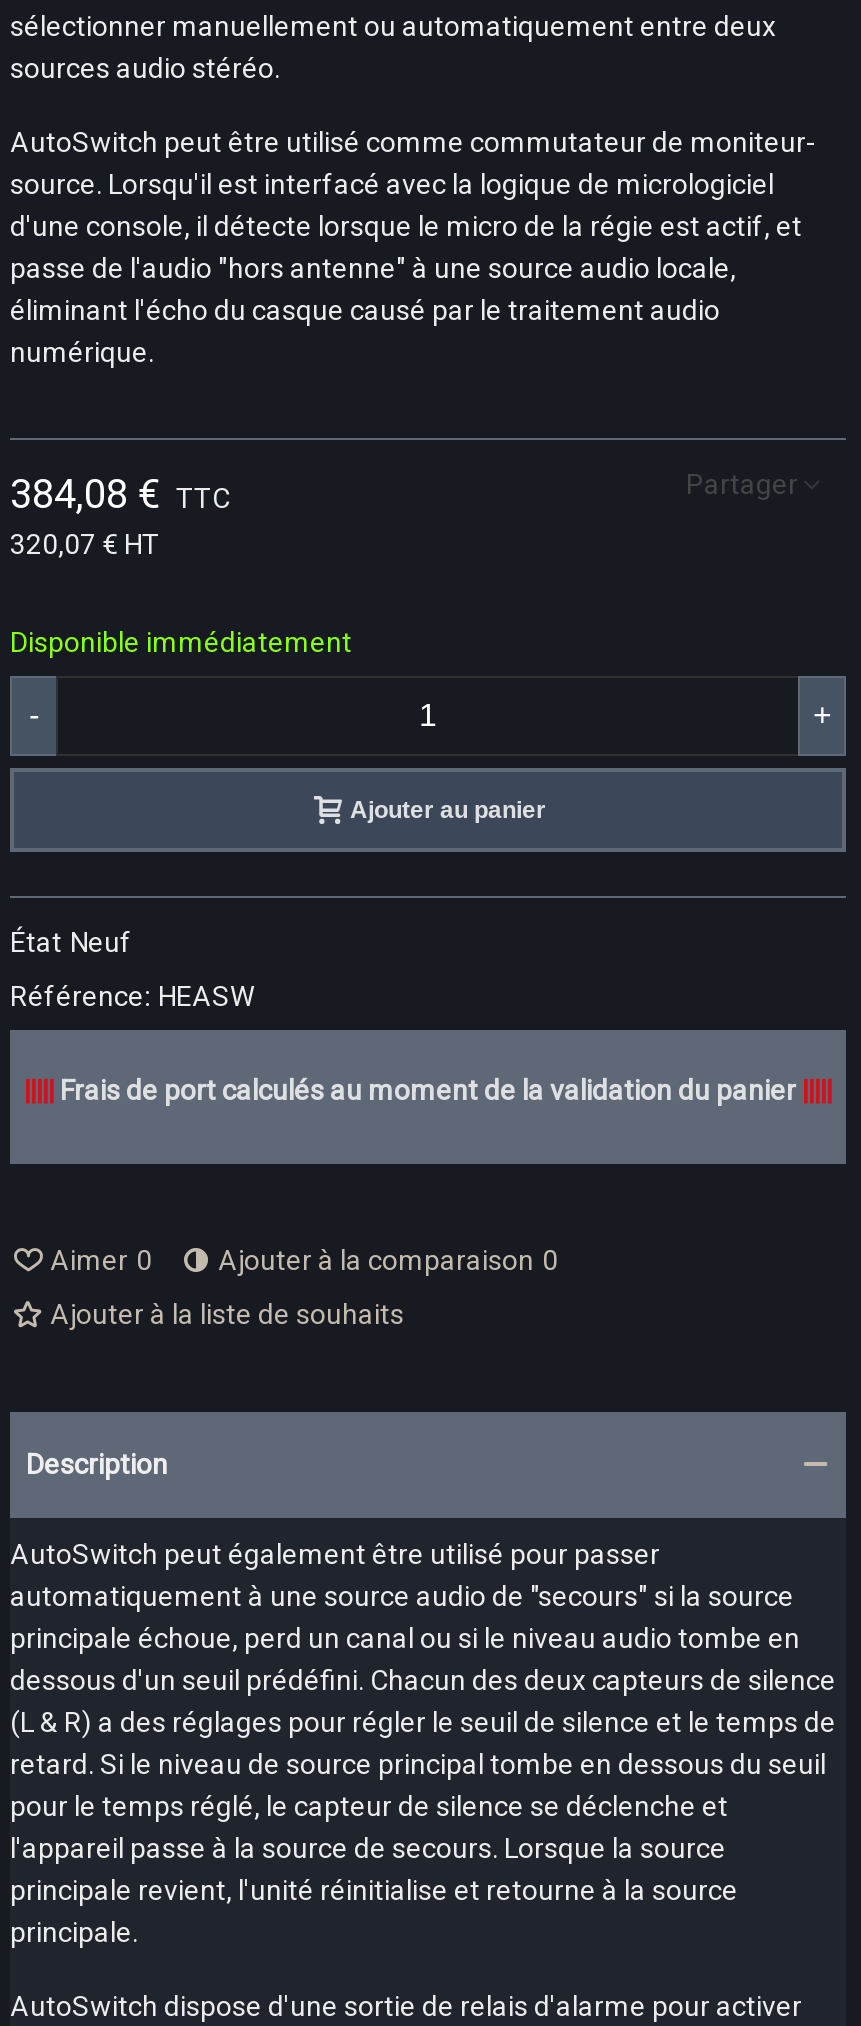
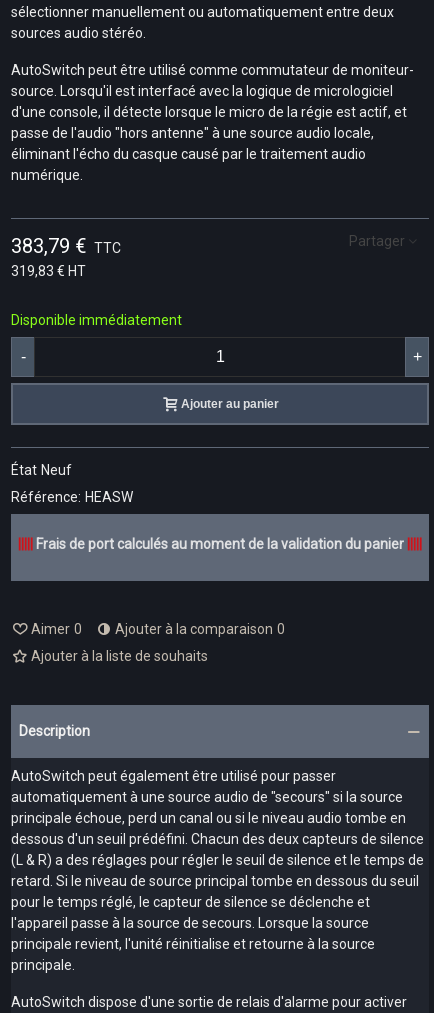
[10,469,230,517] 384,08 € TTC -> [11,234,121,258] 383,79 € TTC
[10,527,160,559] 320,07 € HT -> [11,263,86,279] 319,83 € HT

